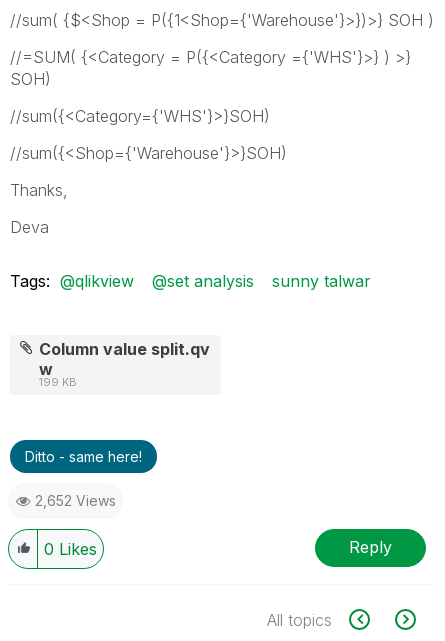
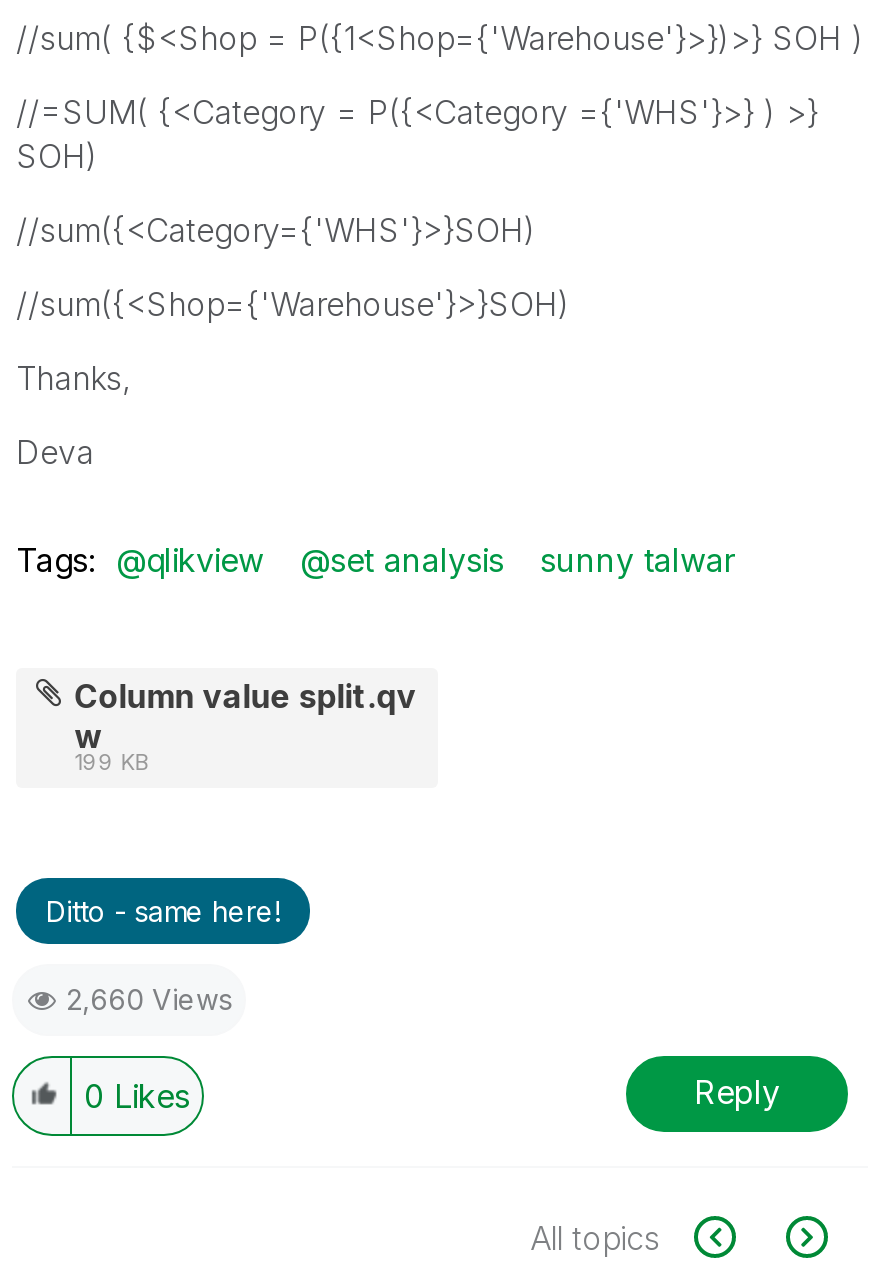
[35,491,116,508] 2,652 Views -> [66,981,232,1015] 2,660 Views

